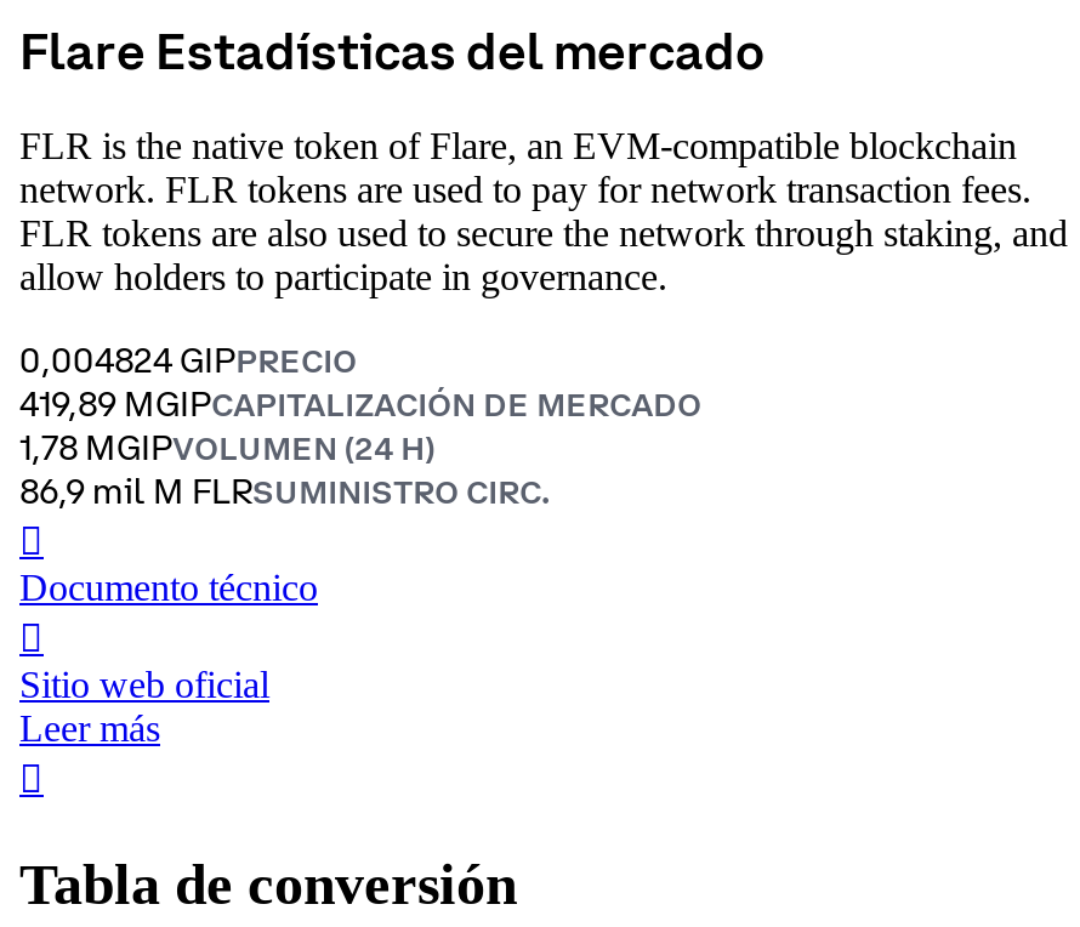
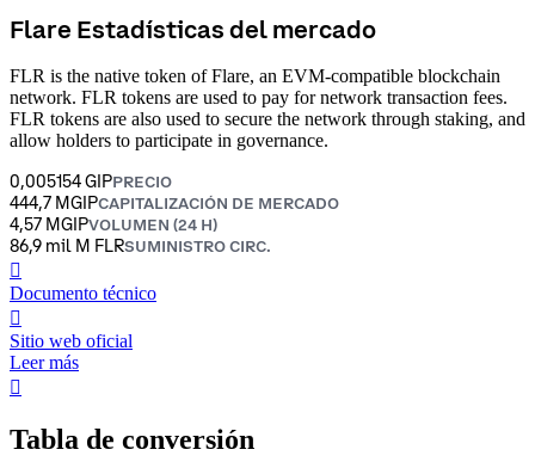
[19,338,357,381] 0,004824 GIPPRECIO -> [10,170,172,192] 0,005154 GIPPRECIO
[19,381,701,425] 419,89 MGIPCAPITALIZACIÓN DE MERCADO -> [10,192,339,213] 444,7 MGIPCAPITALIZACIÓN DE MERCADO
[19,425,434,469] 1,78 MGIPVOLUMEN (24 H) -> [10,213,217,235] 4,57 MGIPVOLUMEN (24 H)

